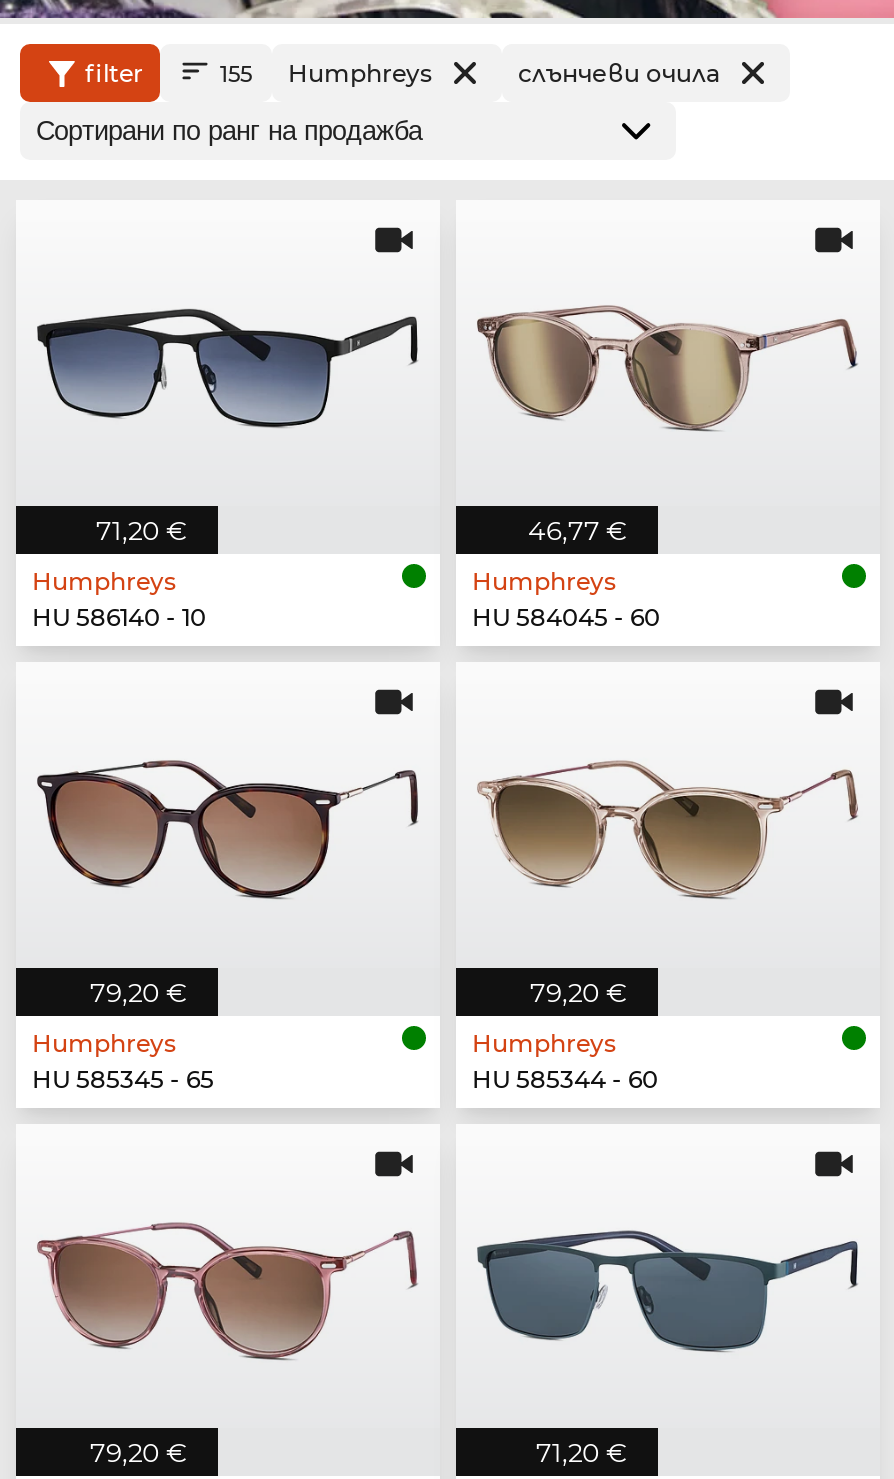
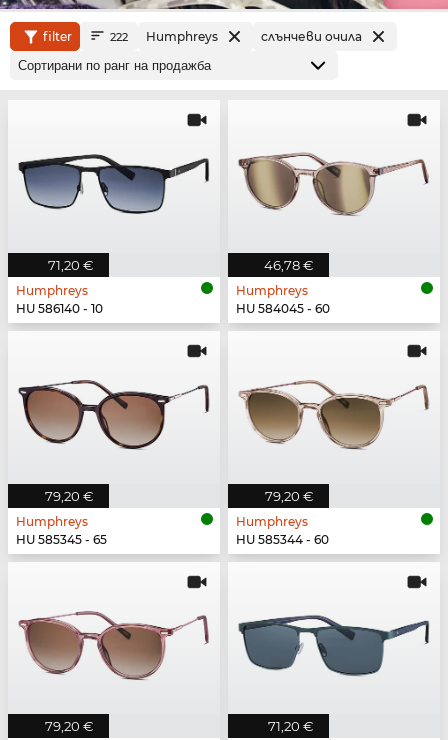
[220,58,432,88] 155 Humphreys -> [110,29,218,44] 222 Humphreys
[528,514,628,546] 46,77 € -> [264,257,314,273] 46,78 €

